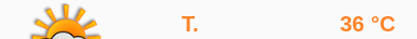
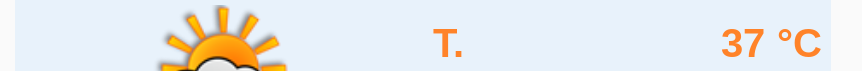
[340,12,395,36] 36 °C -> [721,21,821,65] 37 °C

